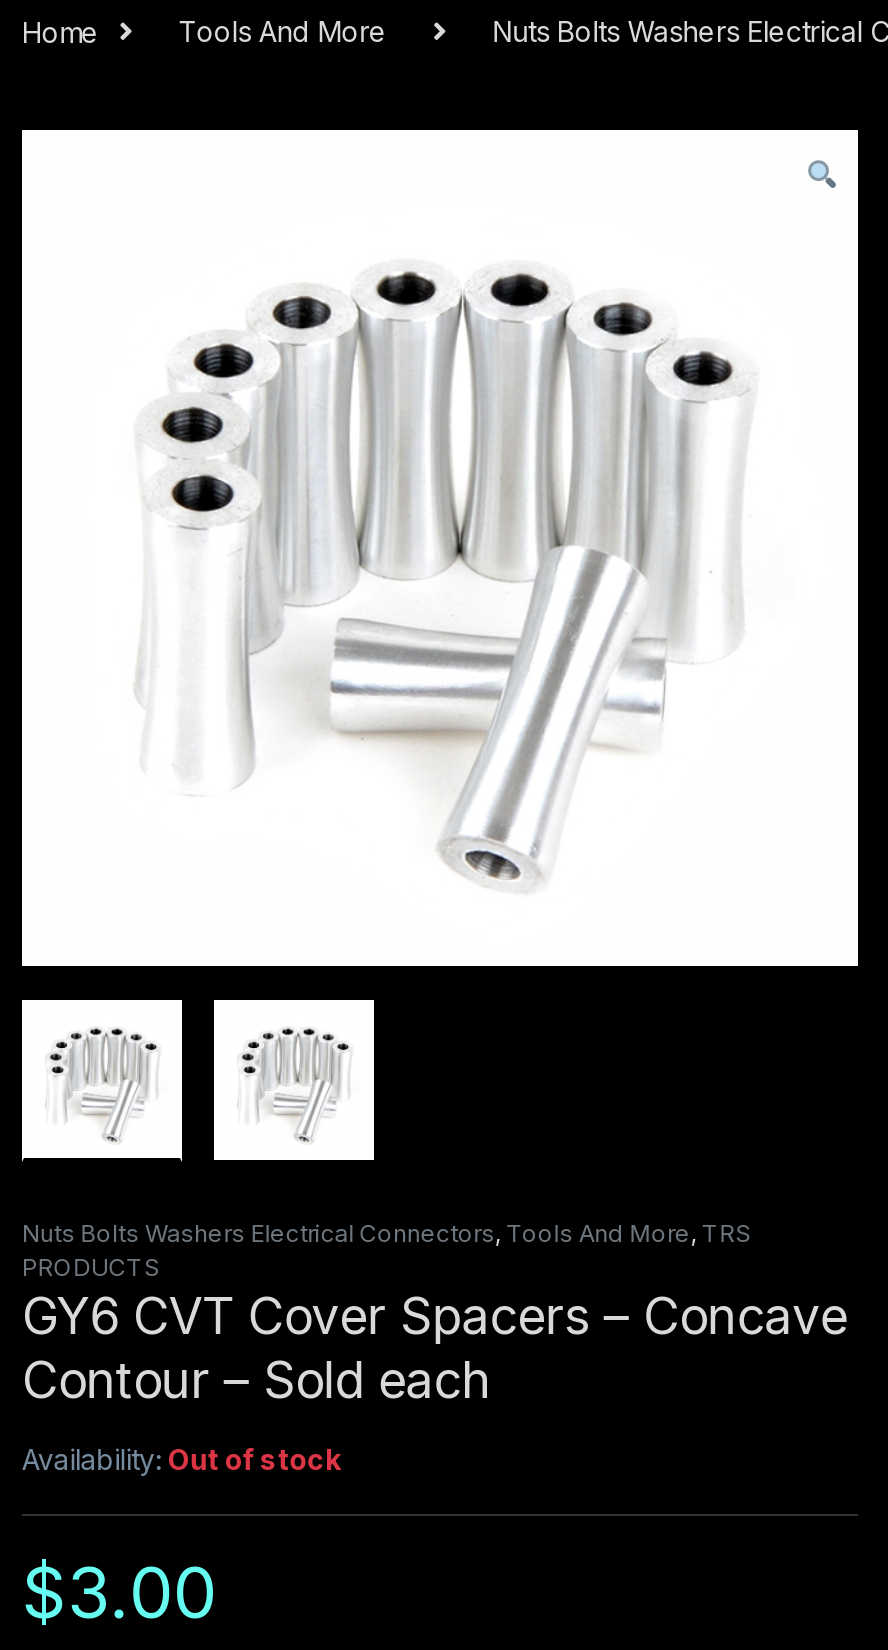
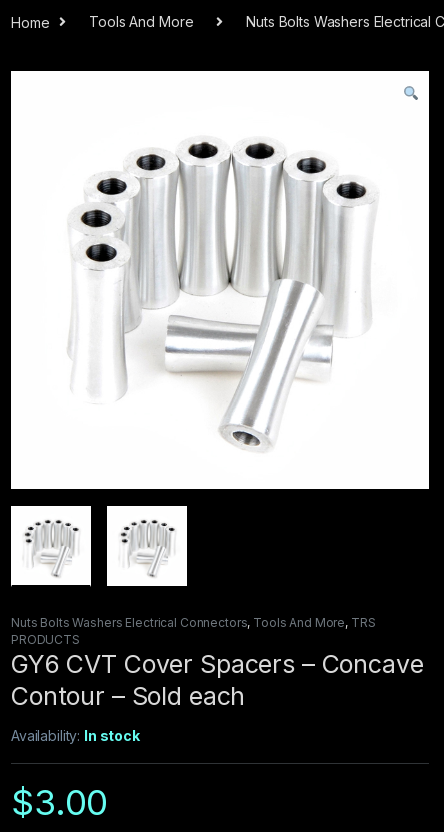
[22,1442,341,1476] Availability: Out of stock -> [11,727,140,744] Availability: In stock

